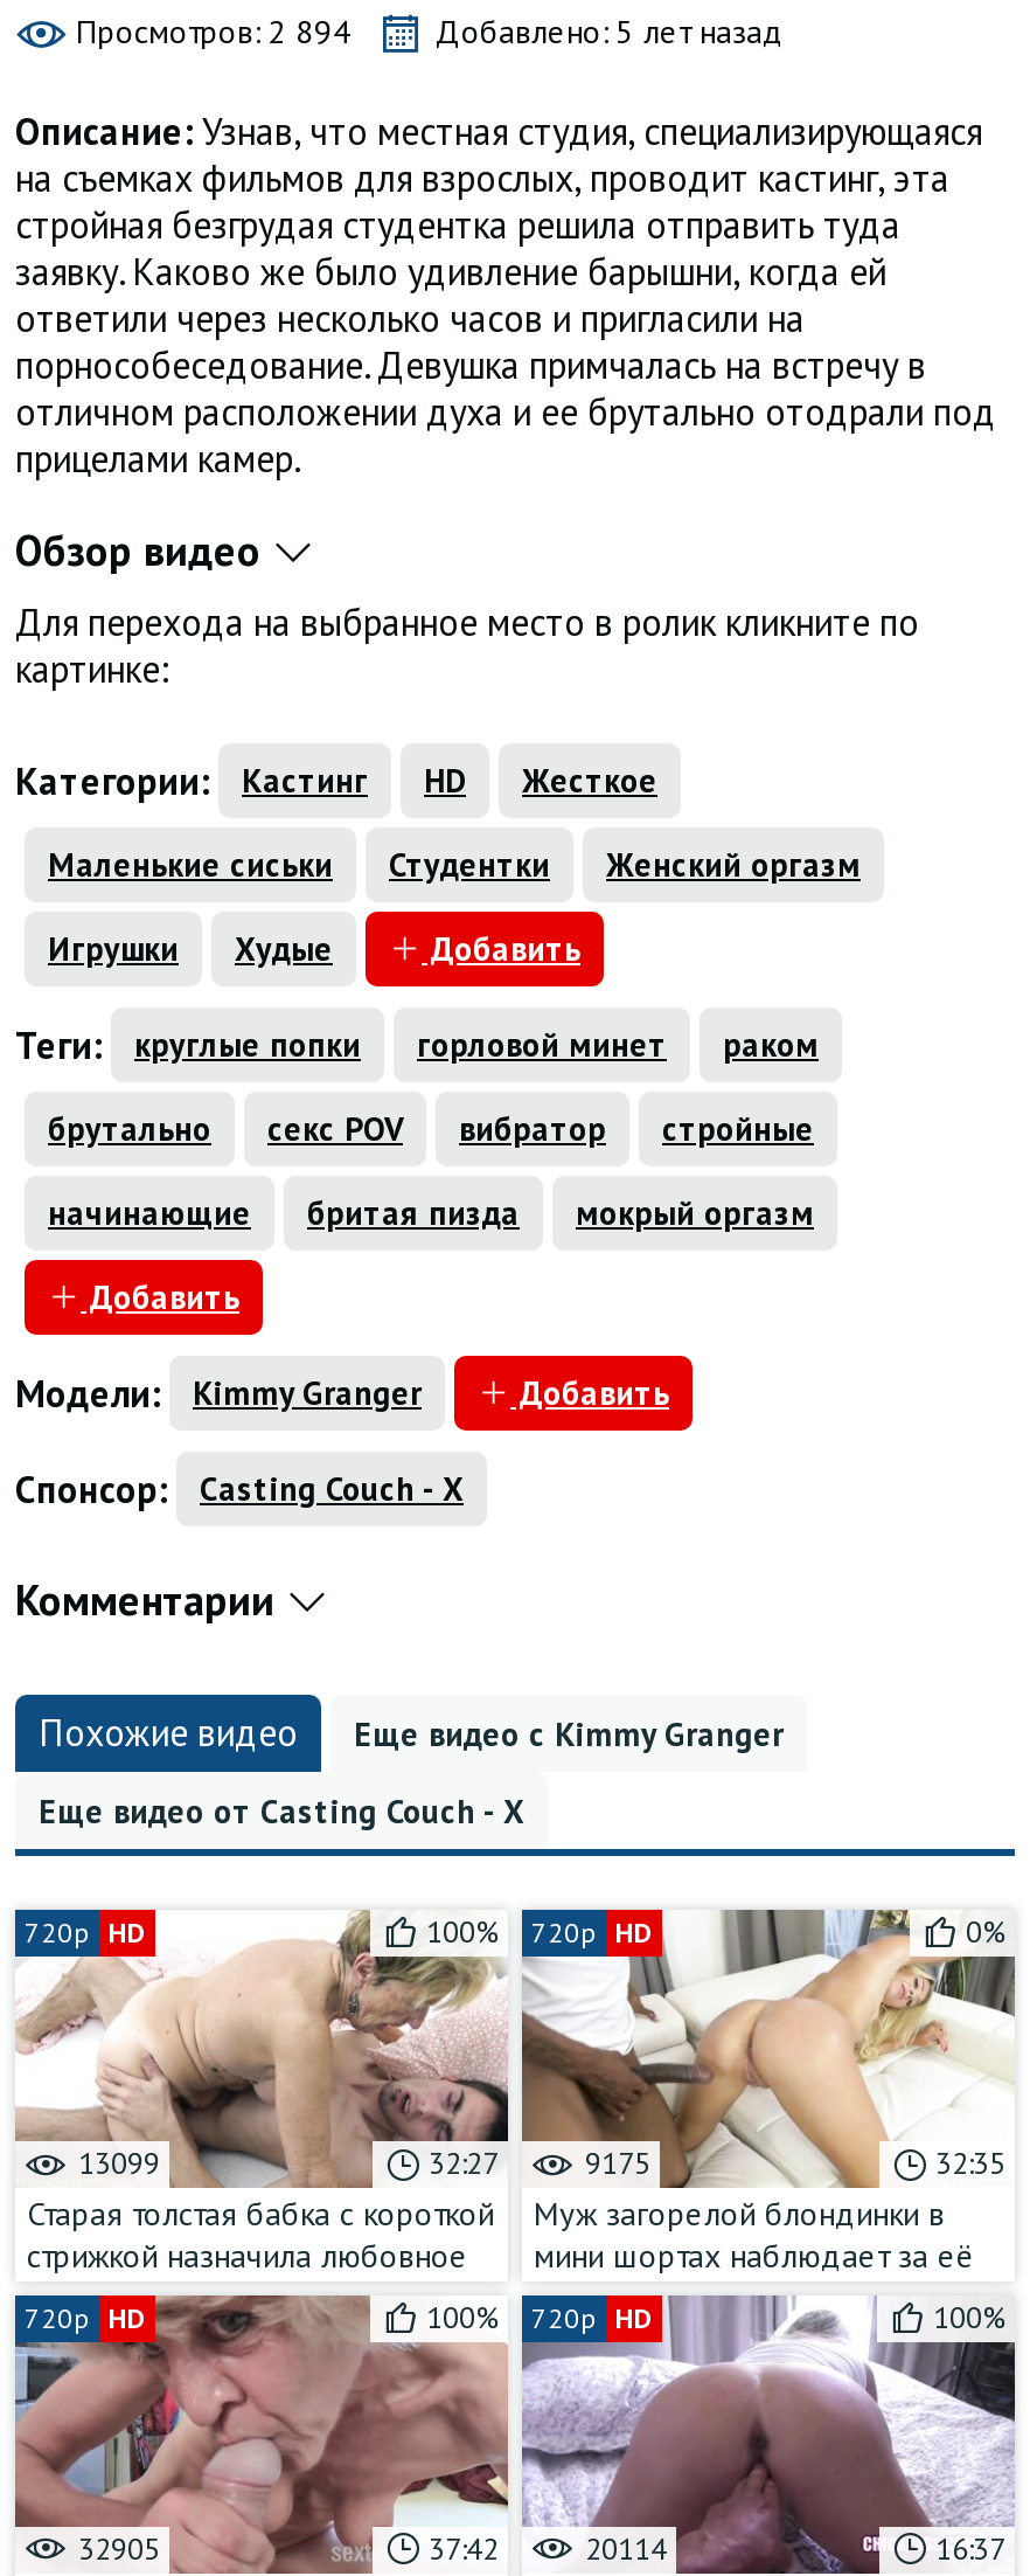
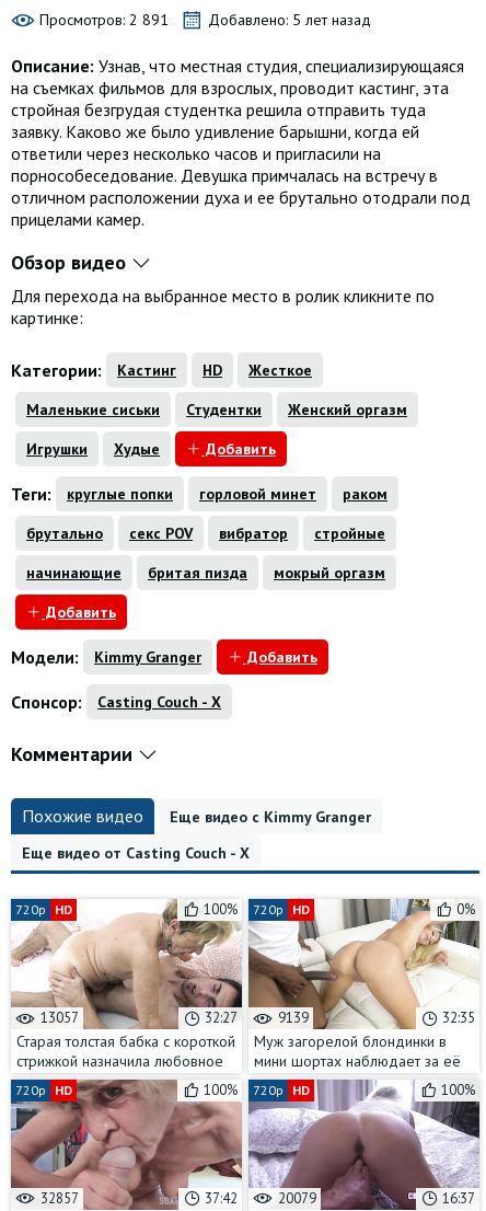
[67,11,784,53] Просмотров: 2 894 Добавлено: 5 лет назад -> [35,10,371,29] Просмотров: 2 891 Добавлено: 5 лет назад
[71,2143,160,2183] 13099 -> [37,1008,79,1027] 13057
[429,2143,650,2183] 32:27 9175 -> [205,1008,309,1027] 32:27 9139
[71,2528,160,2568] 32905 -> [37,1189,79,1207] 32857
[429,2528,667,2568] 37:42 20114 -> [205,1189,316,1207] 37:42 20079

